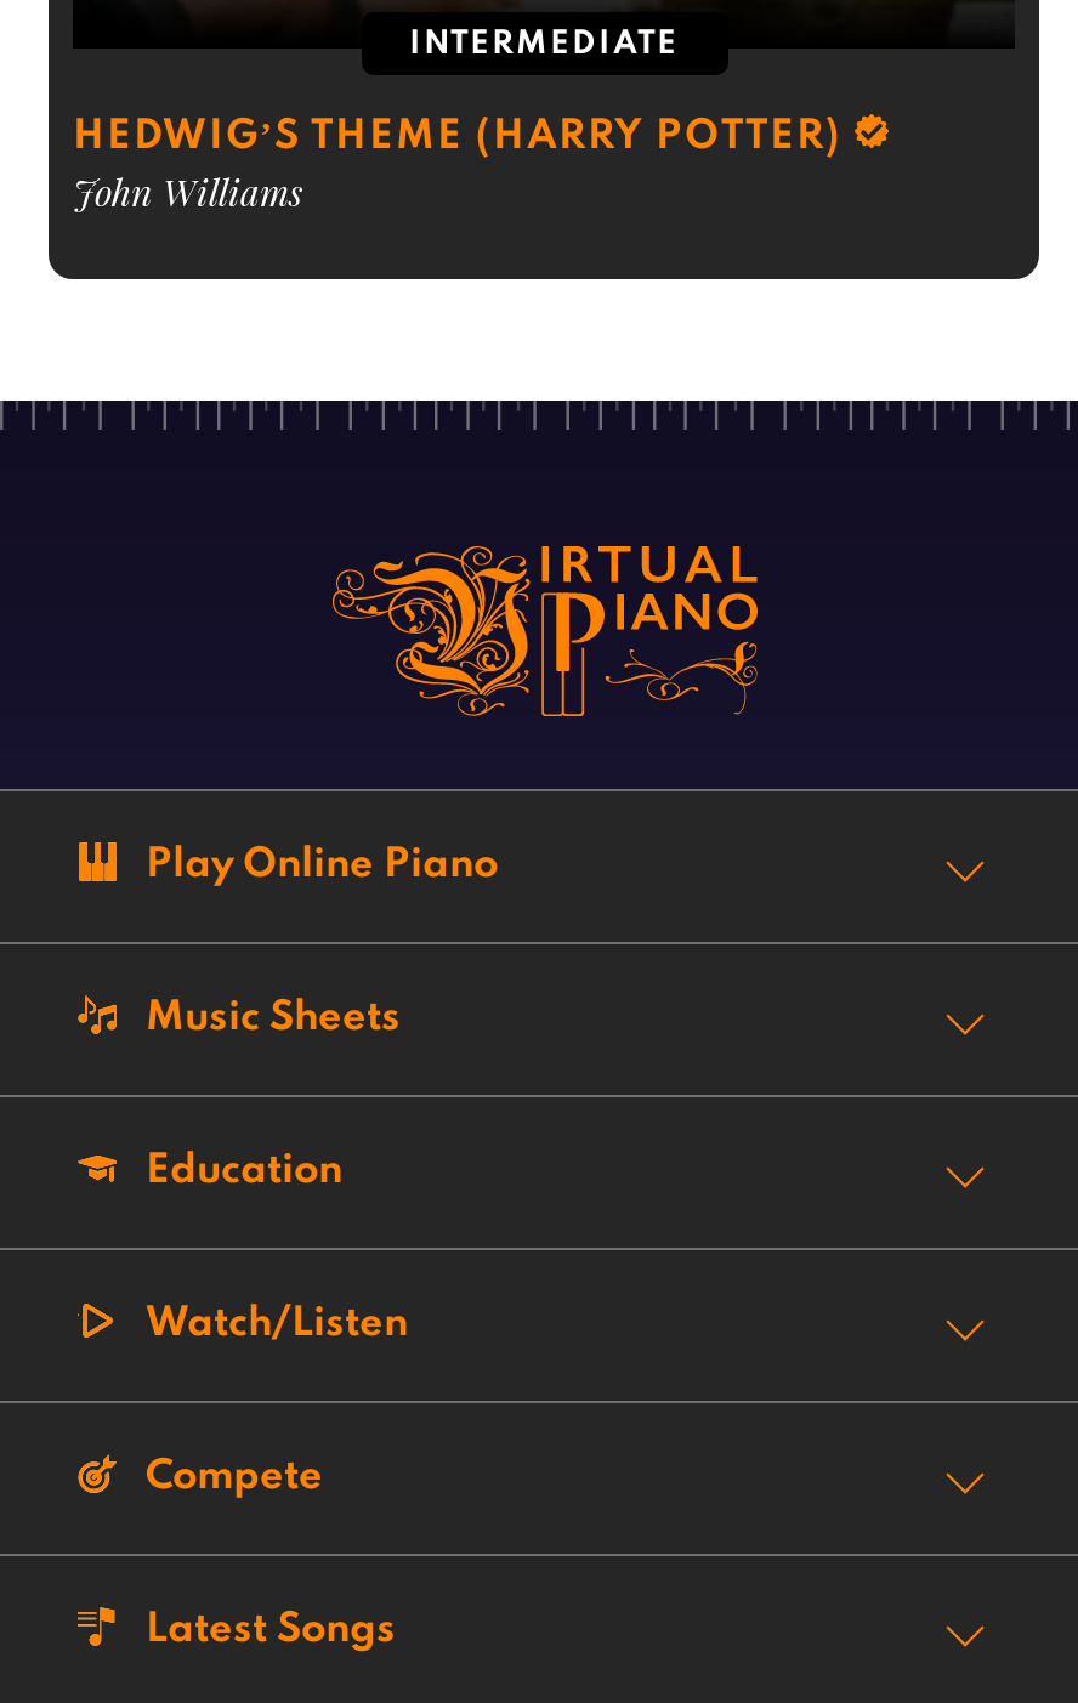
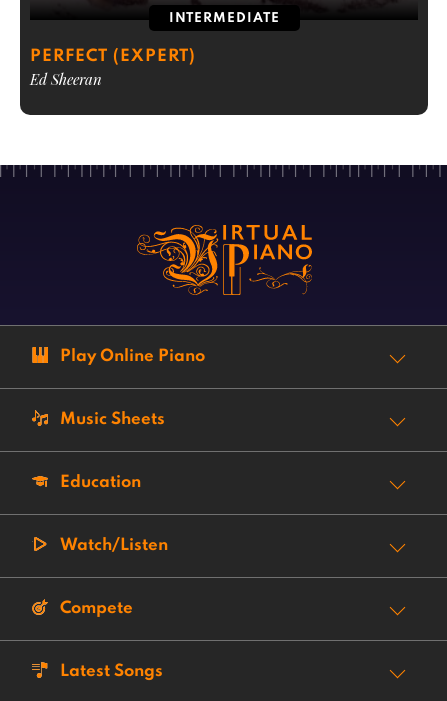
[73,117,842,216] HEDWIG’S THEME (HARRY POTTER) | John Williams -> [30,48,196,89] PERFECT (EXPERT) | Ed Sheeran

